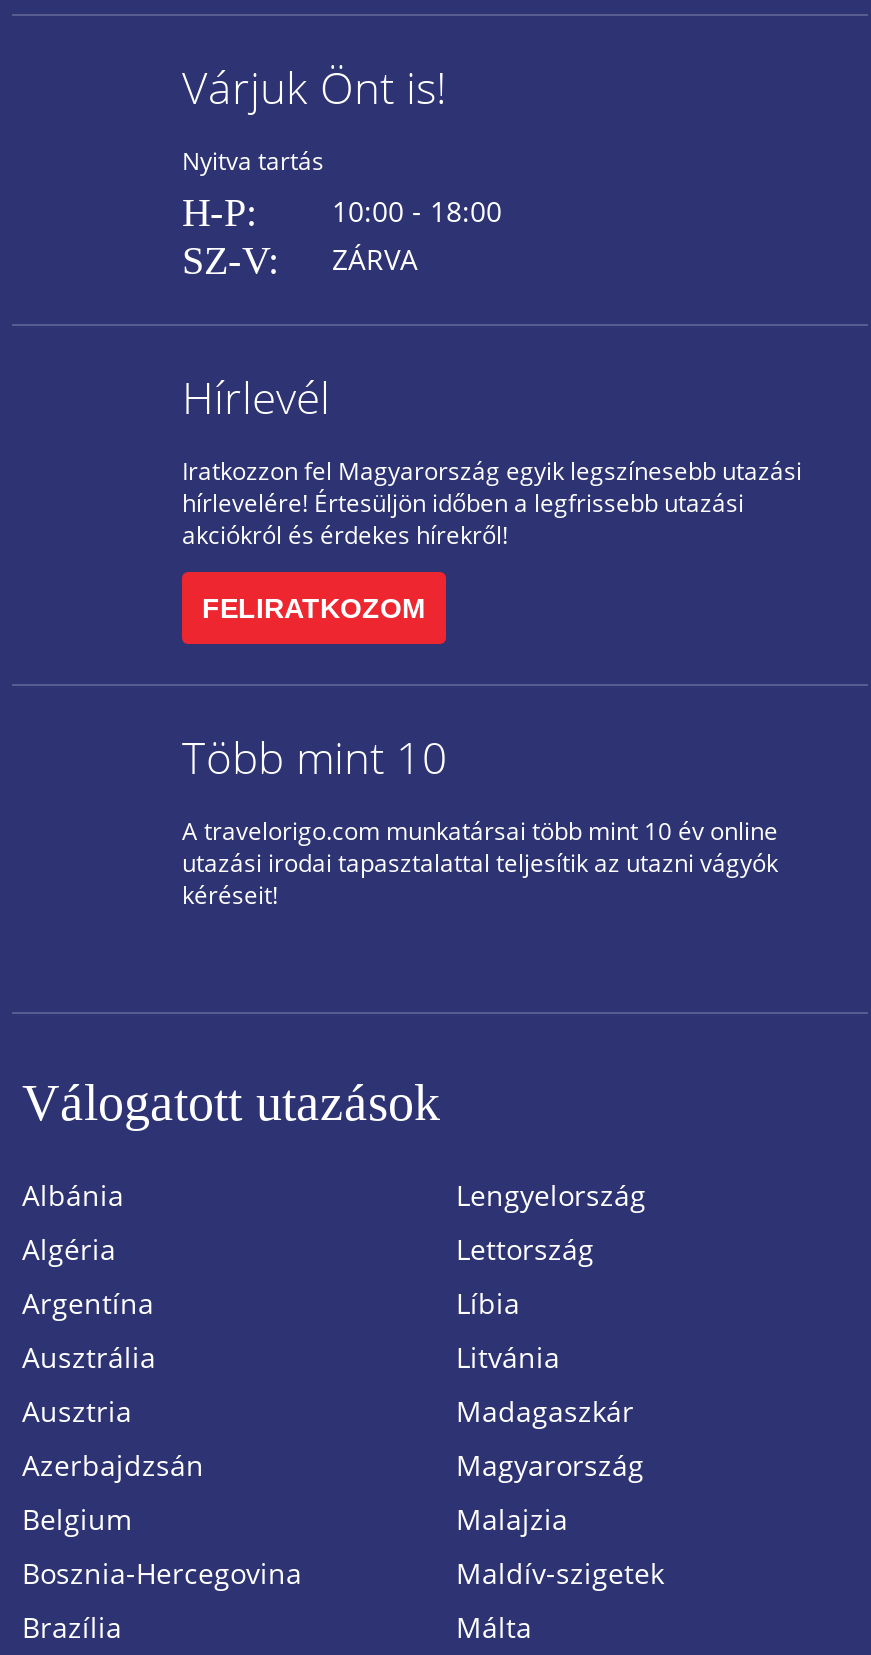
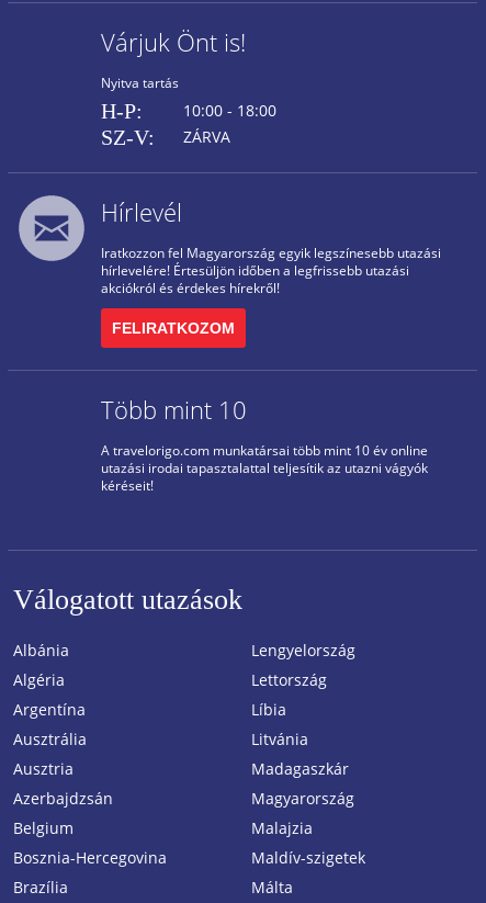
none -> [18,194,86,262] [image]

